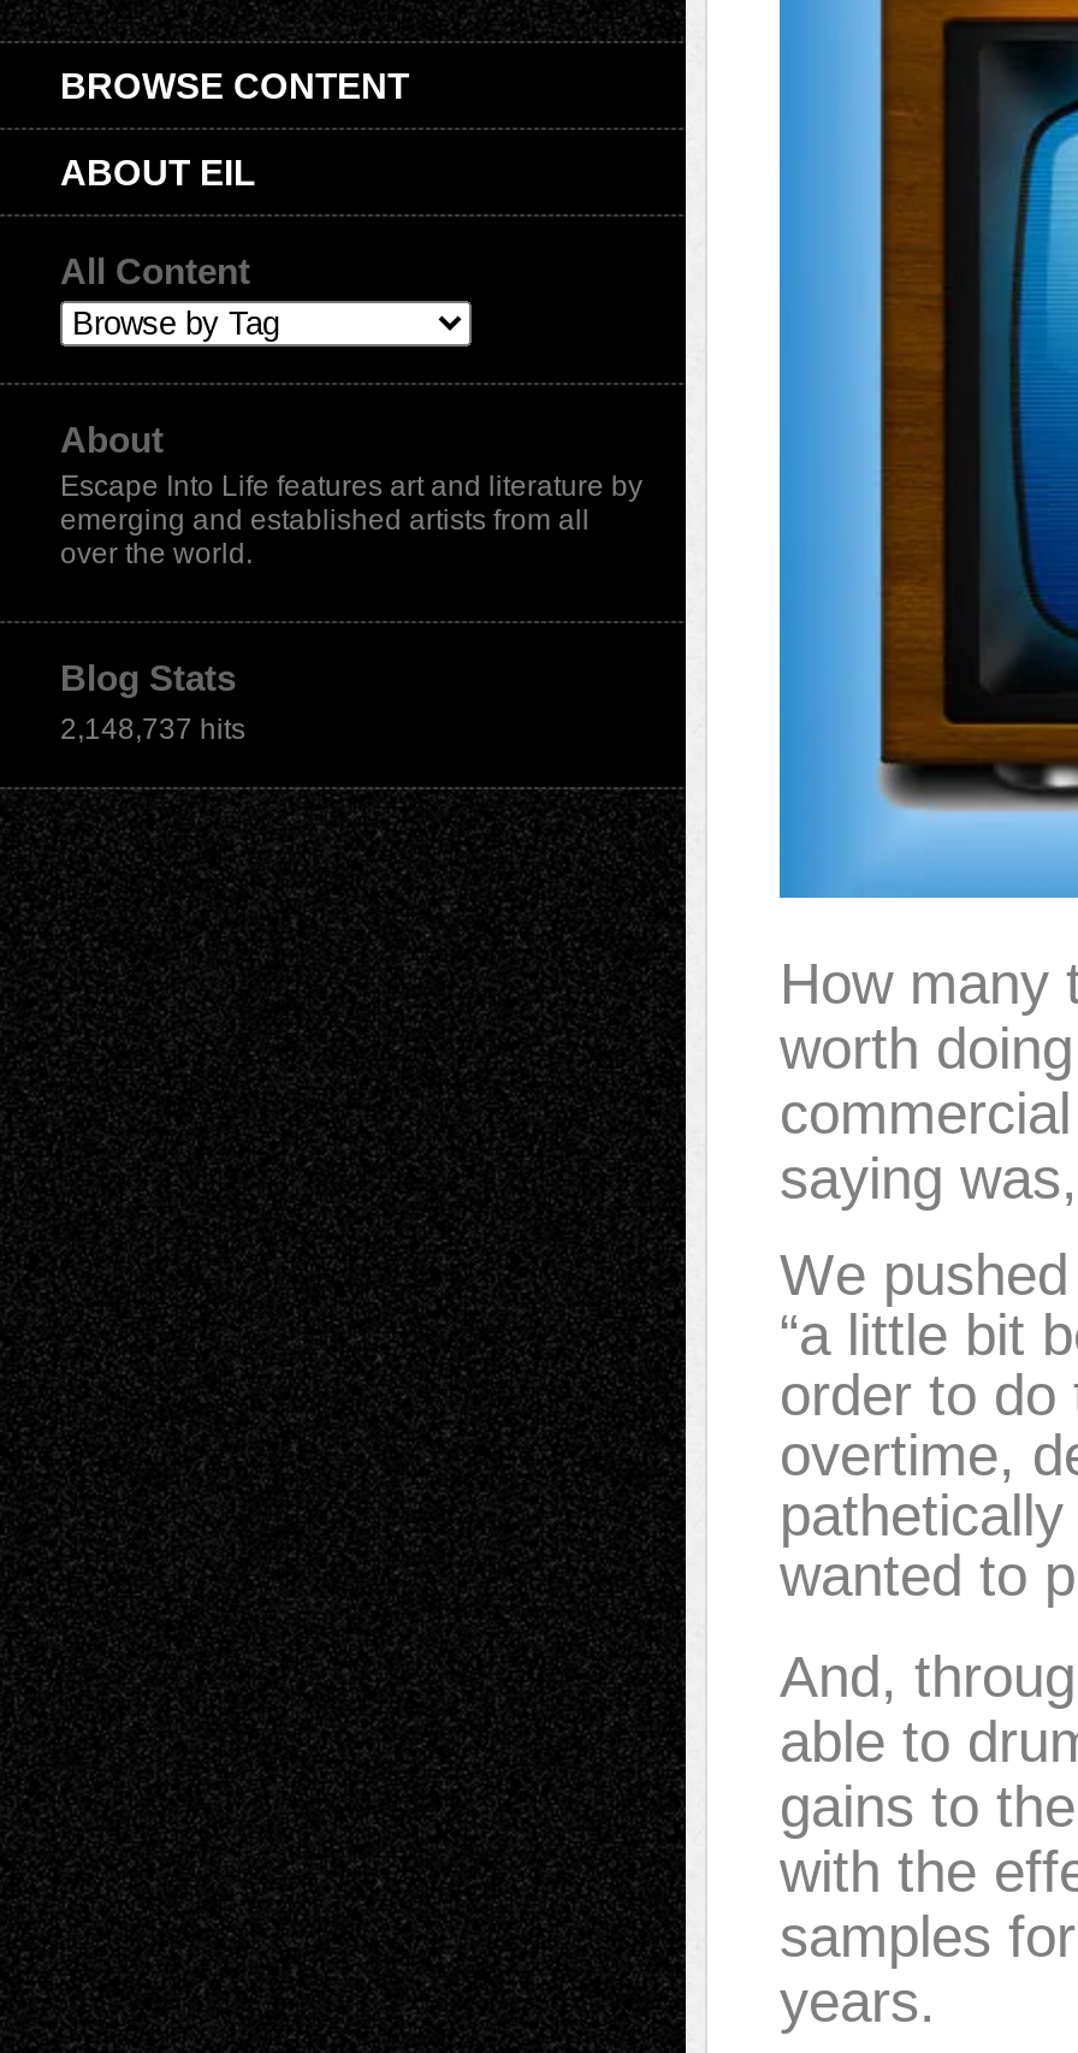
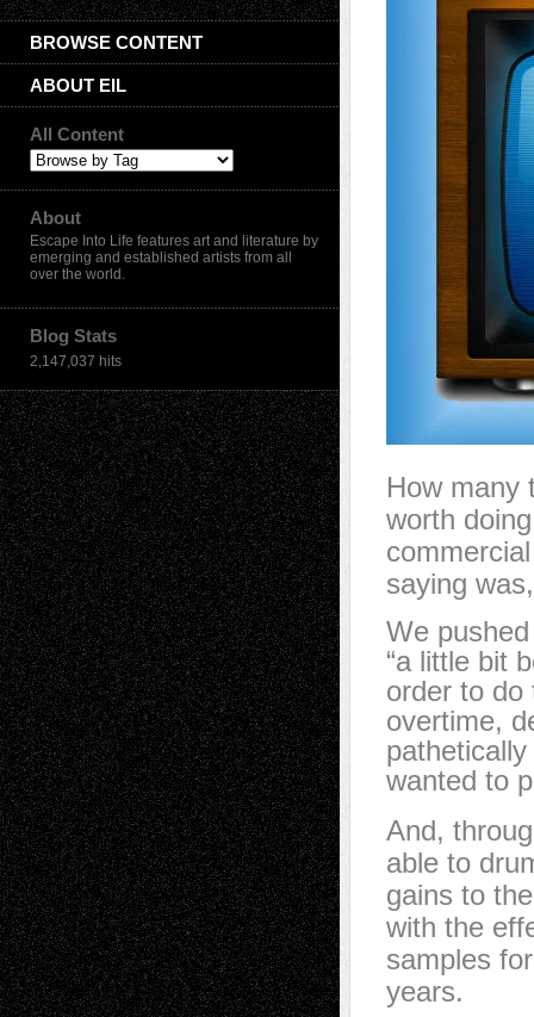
[60,712,245,746] 2,148,737 hits -> [30,353,122,370] 2,147,037 hits

